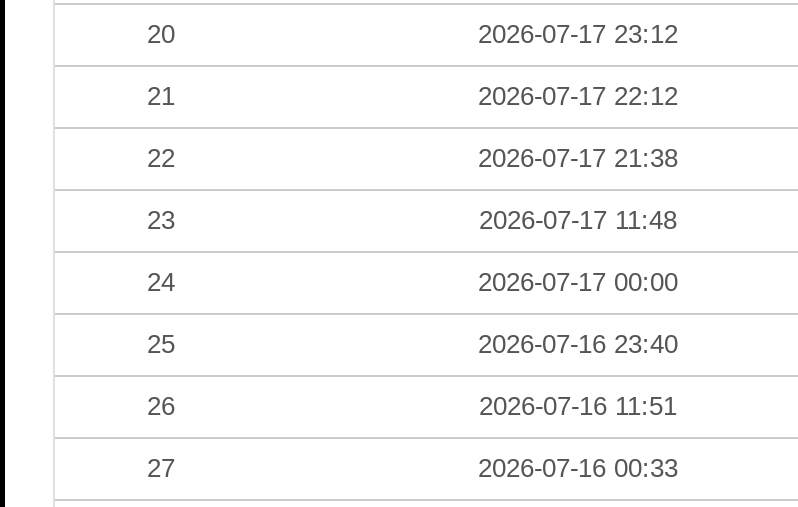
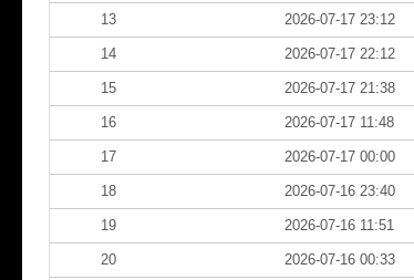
[147,19,175,49] 20 -> [101,11,116,28] 13
[147,81,175,111] 21 -> [101,45,116,62] 14
[147,143,175,173] 22 -> [101,80,116,96] 15
[147,205,175,235] 23 -> [101,114,116,131] 16
[147,267,175,297] 24 -> [101,148,116,165] 17
[147,329,175,359] 25 -> [101,183,116,199] 18
[147,391,175,421] 26 -> [101,217,116,234] 19
[147,453,175,483] 27 -> [101,251,116,268] 20

